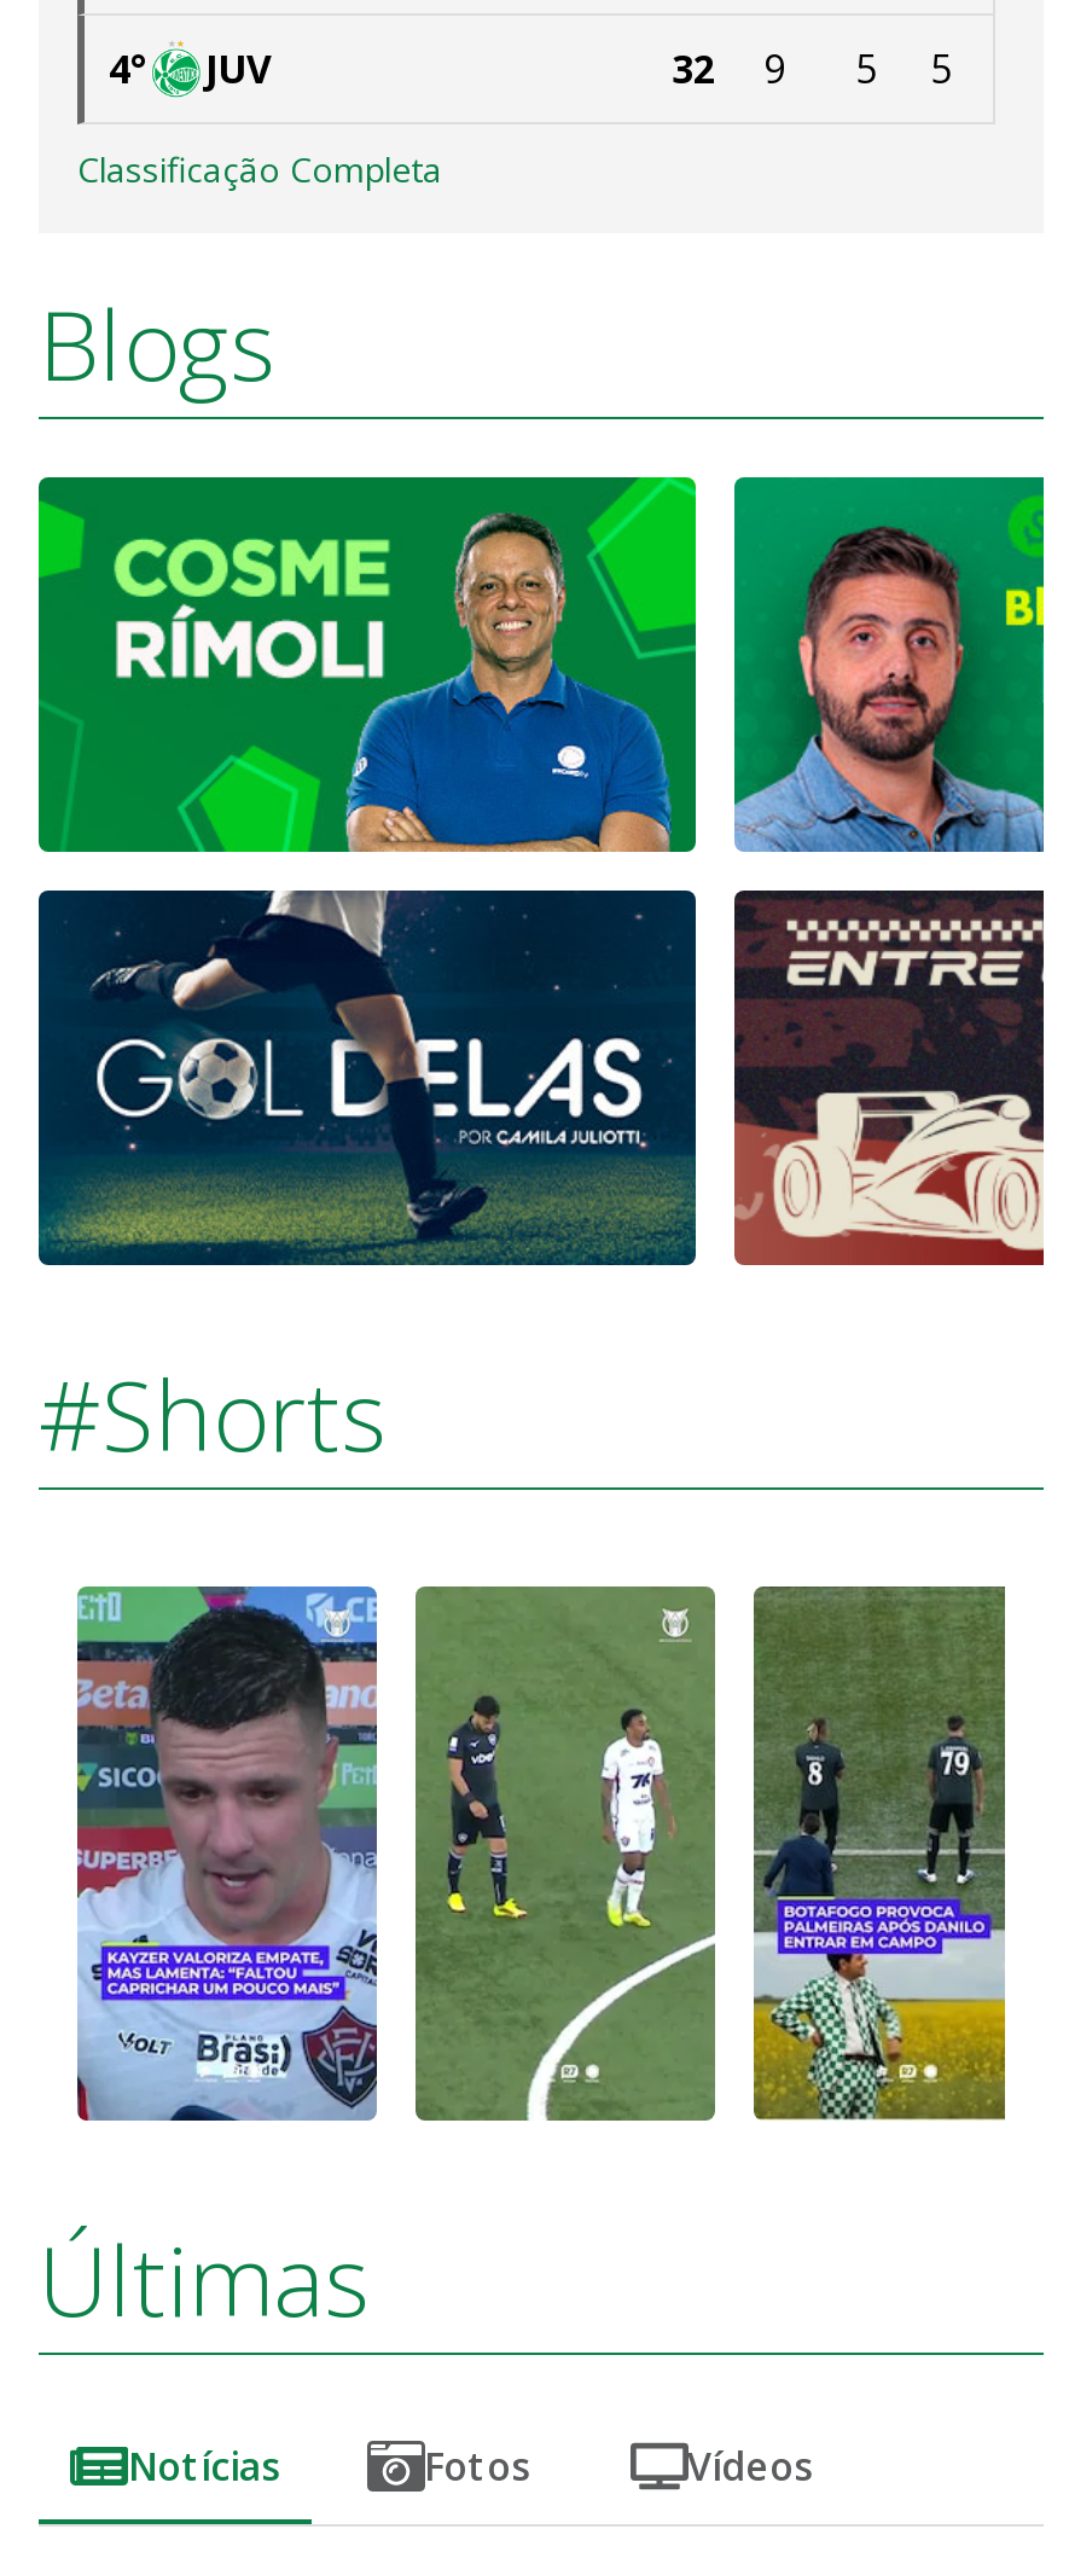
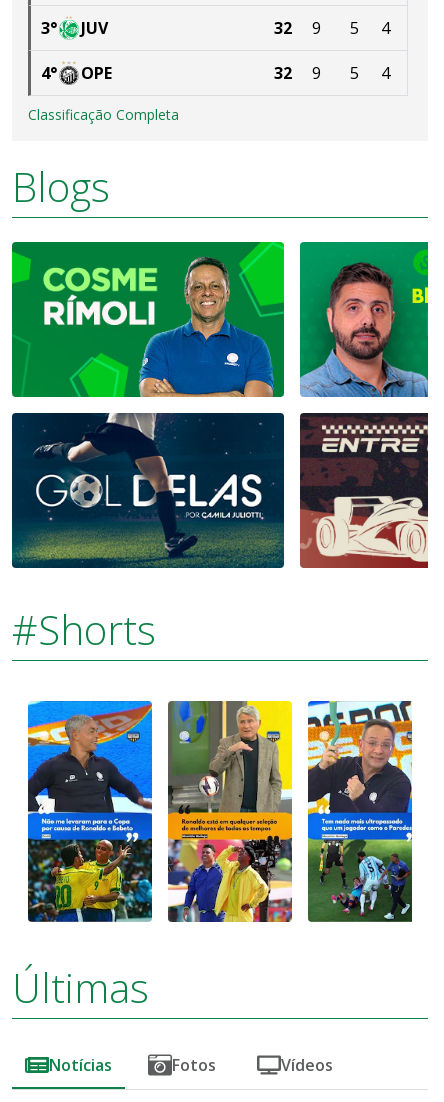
[109,43,271,96] 4° JUV -> [41,17,108,39] 3° JUV
none -> [41,17,390,84] 4 | 4° | OPE | 32 | 9
none -> [381,62,390,84] 4
[75,1584,379,2121] [image] -> [27,700,153,923] [image]
[413,1584,717,2123] [image] -> [167,700,293,923] [image]
[751,1584,1007,2123] [image] -> [307,700,413,923] [image]

